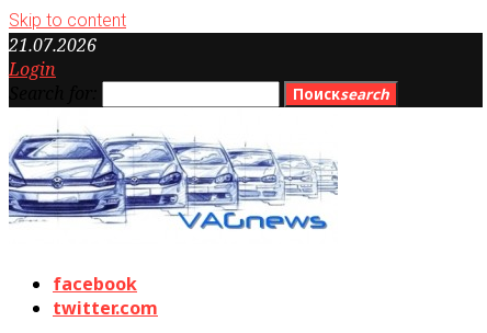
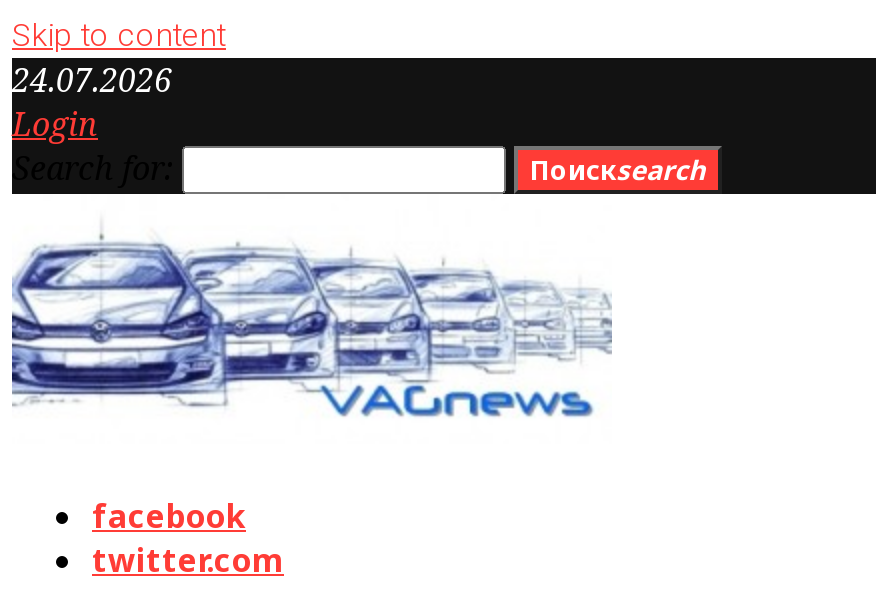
[9,33,97,57] 21.07.2026 -> [12,58,172,102] 24.07.2026

